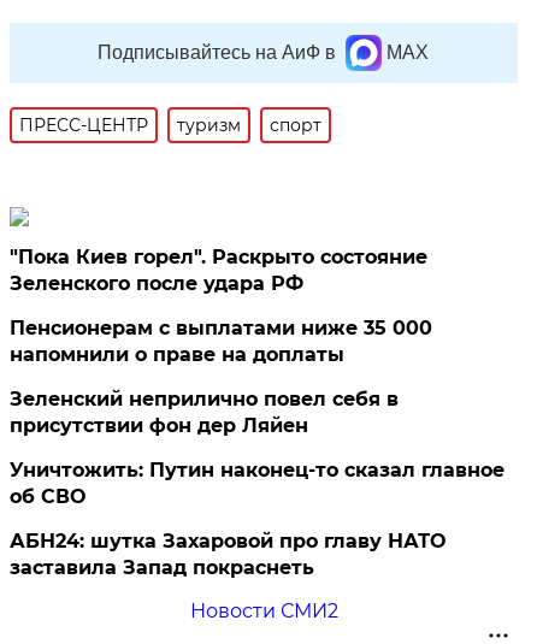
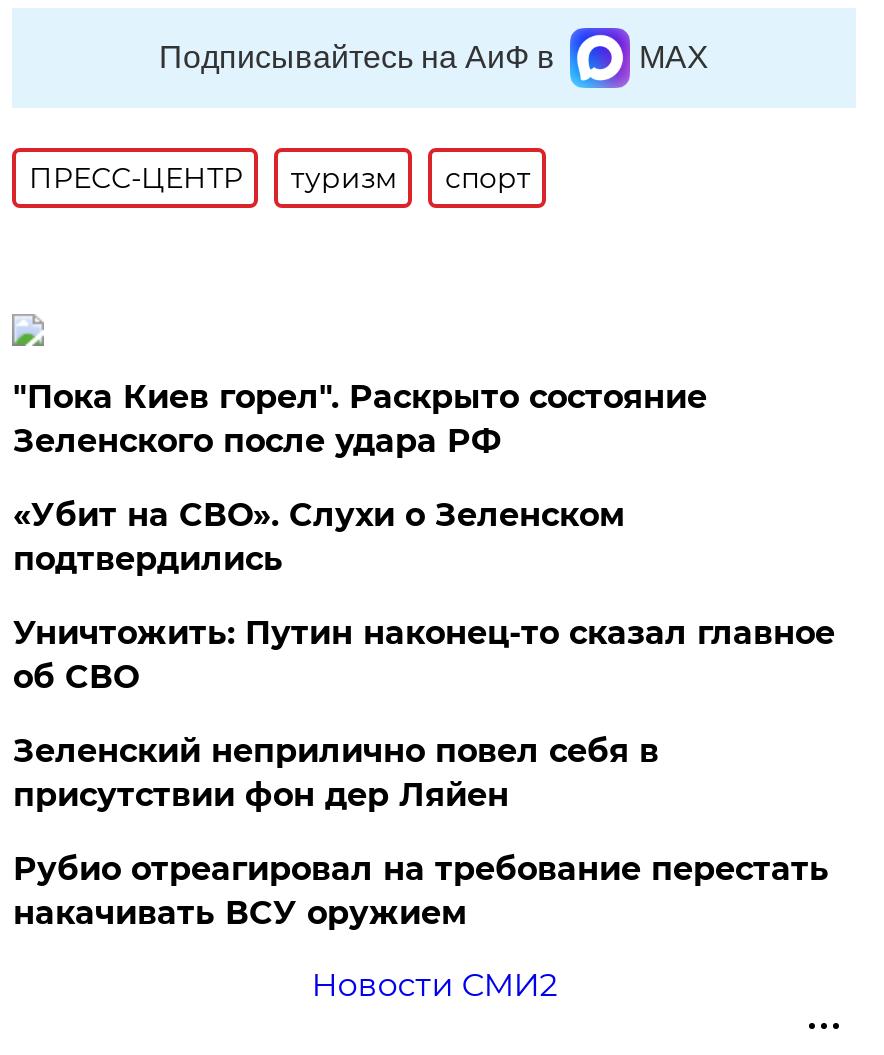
[10,316,433,366] Пенсионерам с выплатами ниже 35 000 | напомнили о праве на доплаты -> [13,496,625,578] «Убит на СВО». Слухи о Зеленском | подтвердились
moved [10,387,399,437] -> [13,732,659,814]: Зеленский неприлично повел cебя в | присутствии фон дер Ляйен
moved [10,459,505,508] -> [13,614,835,696]: Уничтожить: Путин наконец-то сказал главное | об СВО
[10,530,446,579] АБН24: шутка Захаровой про главу НАТО | заставила Запад покраснеть -> [13,850,829,932] Рубио отреагировал на требование перестать | накачивать ВСУ оружием

